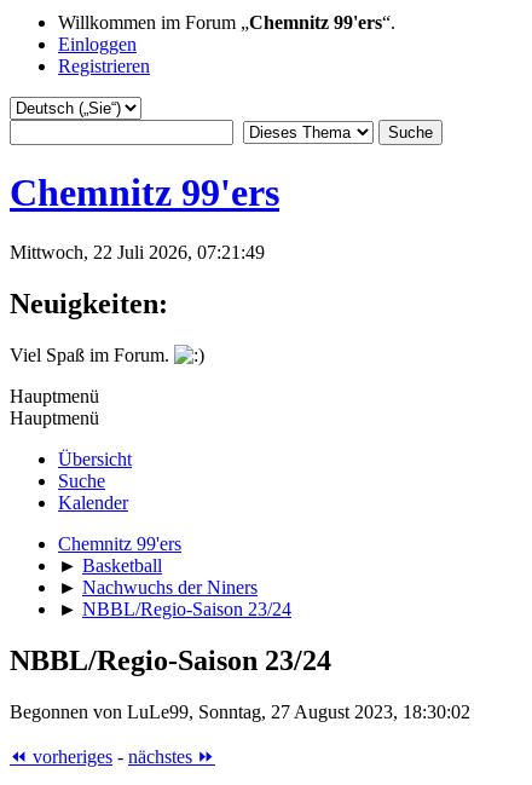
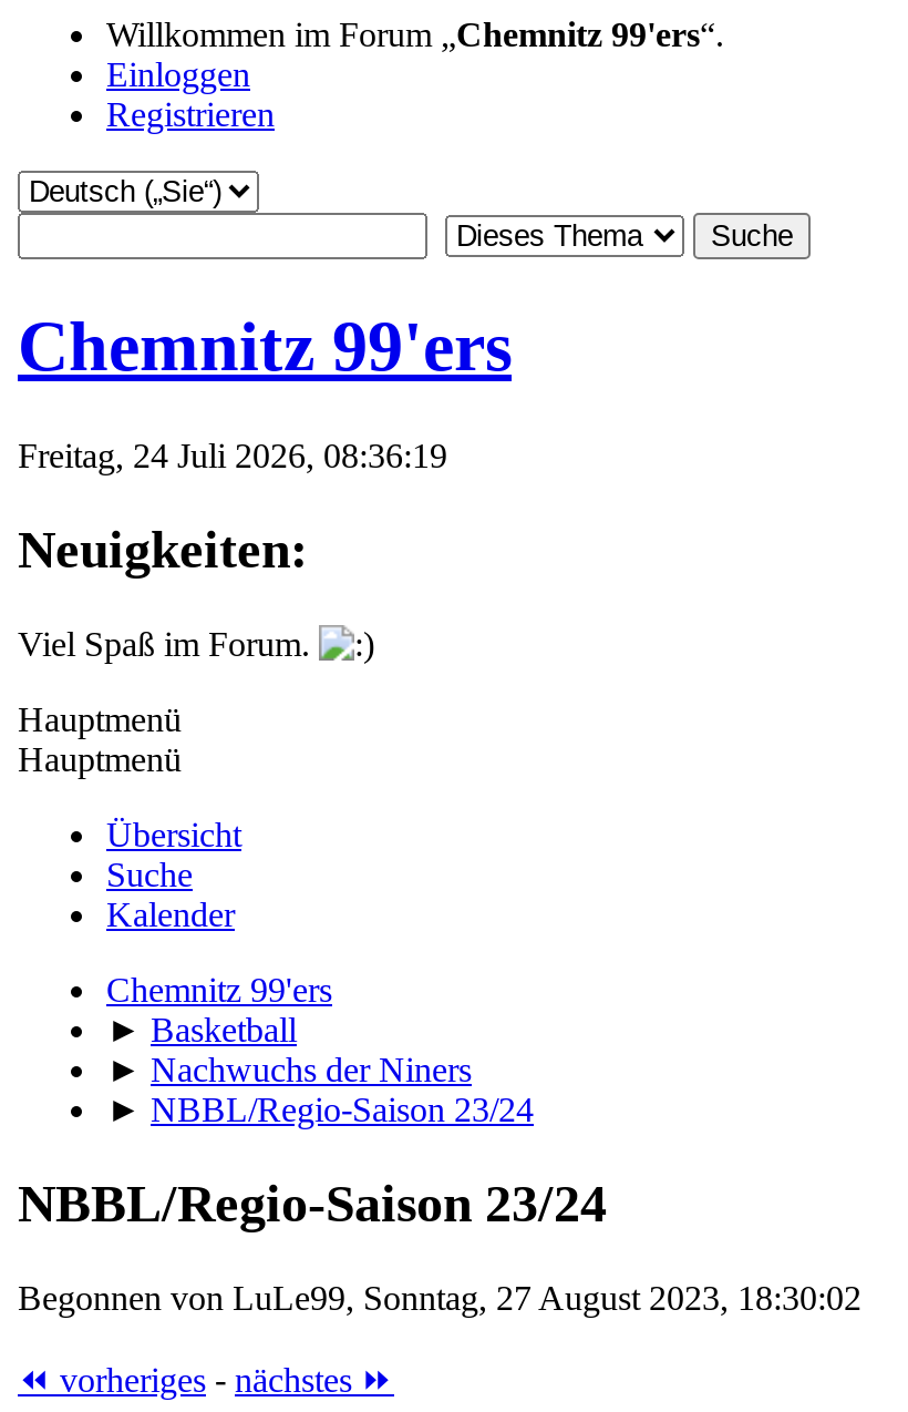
[10,242,265,262] Mittwoch, 22 Juli 2026, 07:21:49 -> [18,436,447,474] Freitag, 24 Juli 2026, 08:36:19

